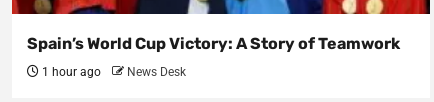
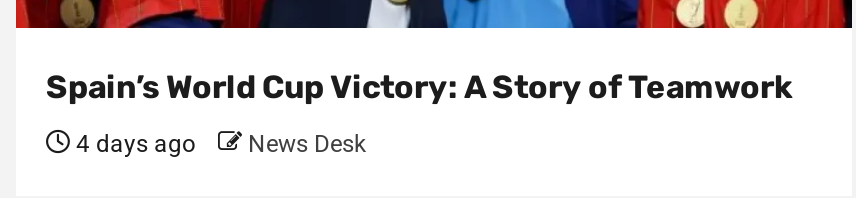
[39,65,186,79] 1 hour ago News Desk -> [70,130,366,158] 4 days ago News Desk

